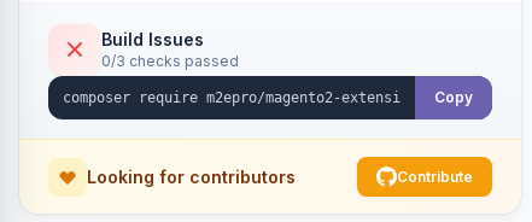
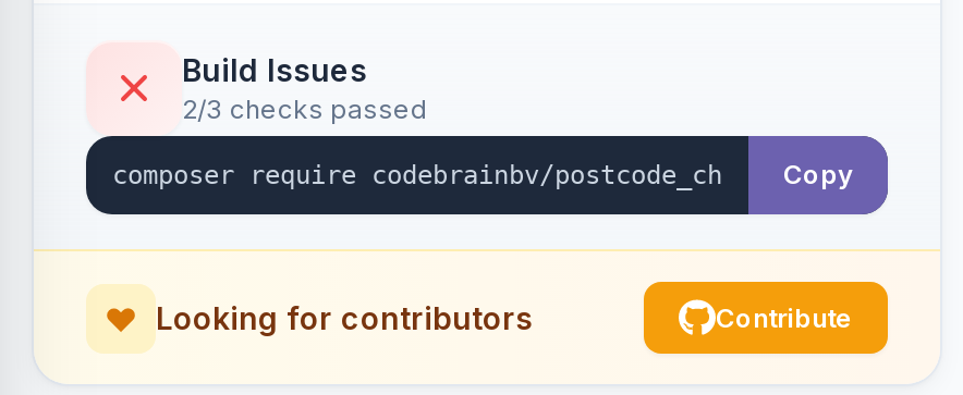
[101,52,239,70] 0/3 checks passed -> [182,92,428,125] 2/3 checks passed

